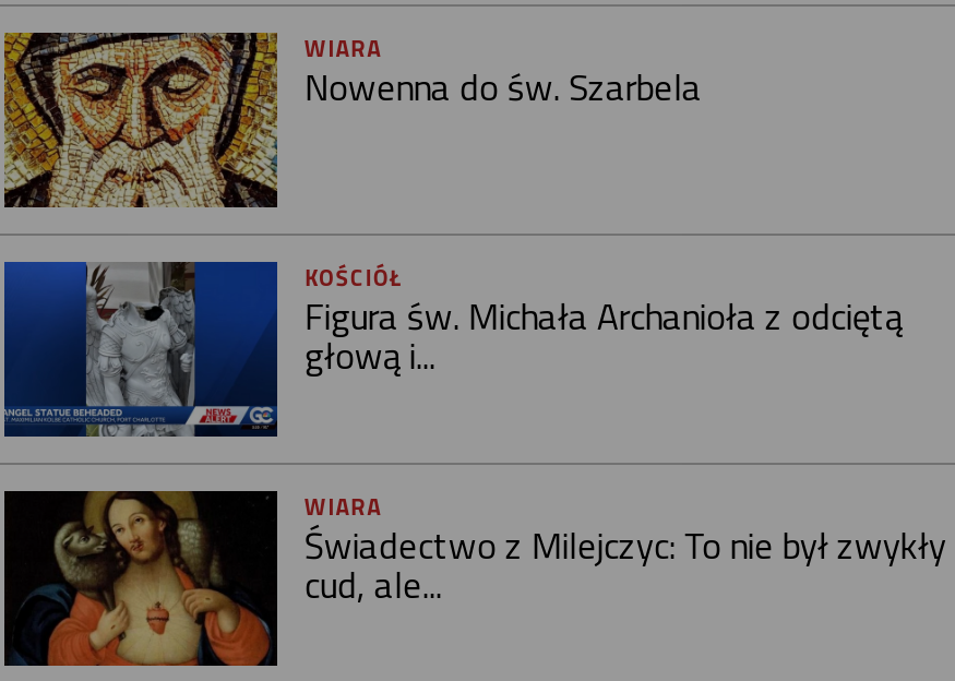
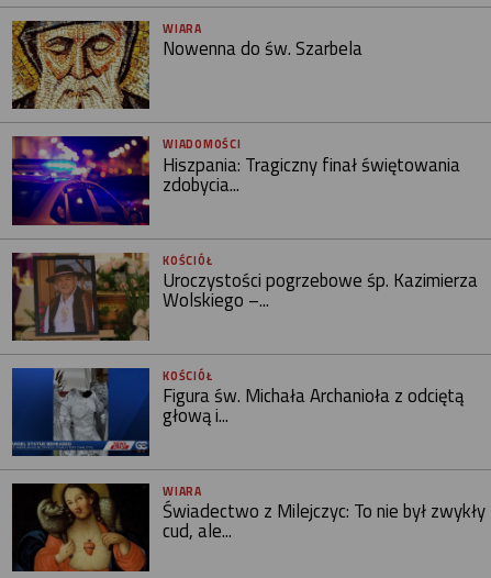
none -> [11,135,478,314] [image] | WIADOMOŚCI | Hiszpania: Tragiczny finał świętowania | zdobycia... | KOŚCIÓŁ | Uroczystości pogrzebowe śp. Kazimierza | Wolskiego –...
none -> [12,252,149,342] [image]

